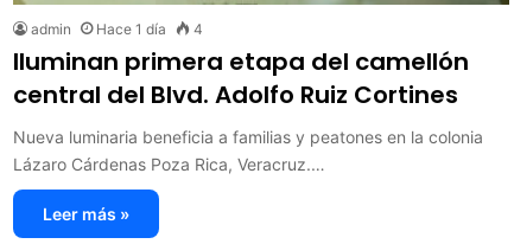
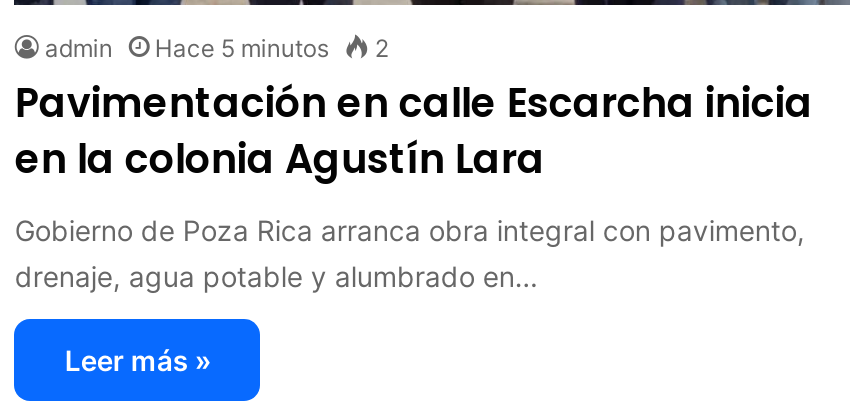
[13,20,469,111] Hace 1 día | 4 | Iluminan primera etapa del camellón | central del Blvd. Adolfo Ruiz Cortines -> [15,34,813,188] Hace 5 minutos | 2 | Pavimentación en calle Escarcha inicia | en la colonia Agustín Lara
[13,127,483,174] Nueva luminaria beneficia a familias y peatones en la colonia | Lázaro Cárdenas Poza Rica, Veracruz.… -> [15,214,805,294] Gobierno de Poza Rica arranca obra integral con pavimento, | drenaje, agua potable y alumbrado en…

